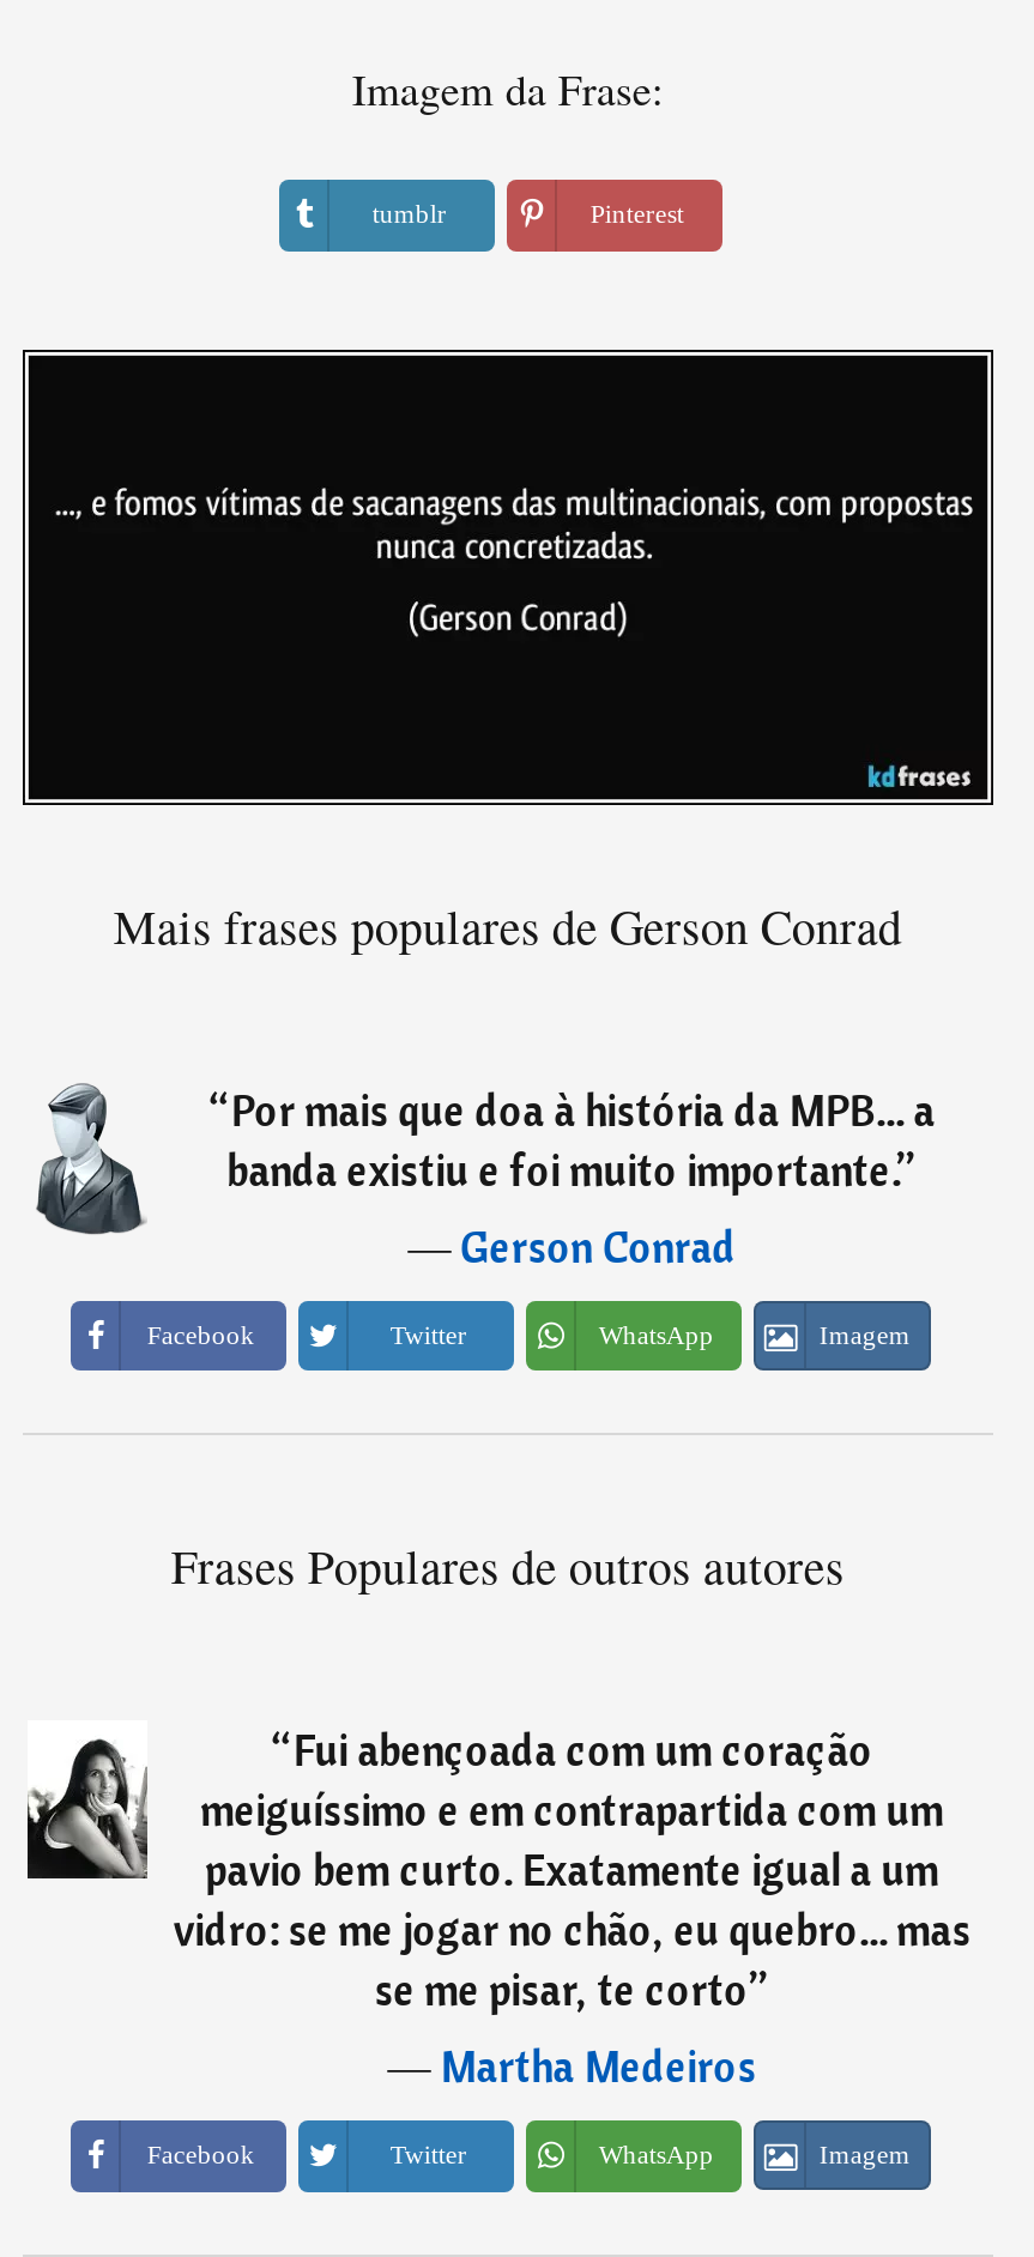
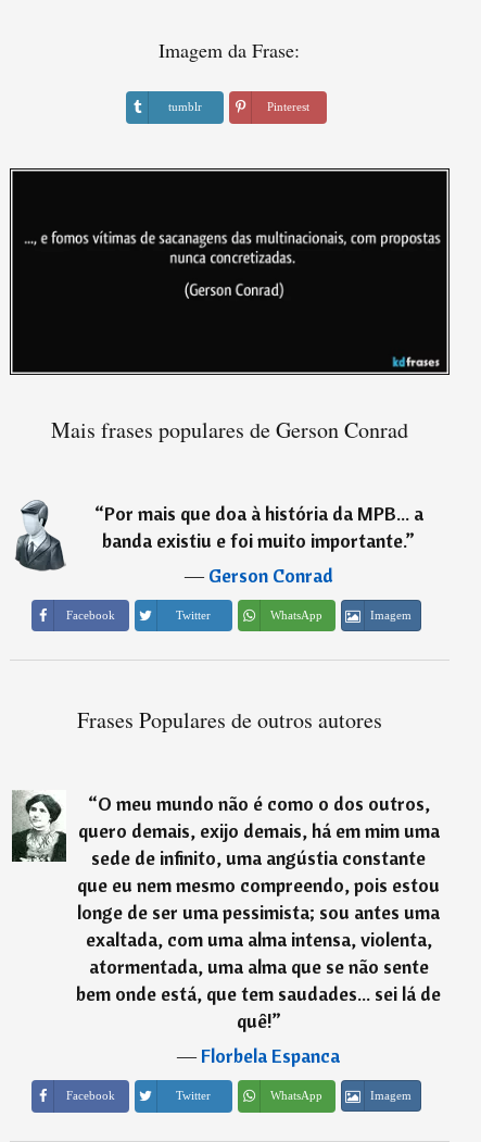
[30,1723,971,2095] [image] | “Fui abençoada com um coração | meiguíssimo e em contrapartida com um | pavio bem curto. Exatamente igual a um | vidro: se me jogar no chão, eu quebro... mas | se me pisar, te corto” | ― Martha Medeiros -> [11,790,441,1068] [image] | “O meu mundo não é como o dos outros, | quero demais, exijo demais, há em mim uma | sede de infinito, uma angústia constante | que eu nem mesmo compreendo, pois estou | longe de ser uma pessimista; sou antes uma | exaltada, com uma alma intensa, violenta, | atormentada, uma alma que se não sente | bem onde está, que tem saudades... sei lá de | quê!” | ― Florbela Espanca

